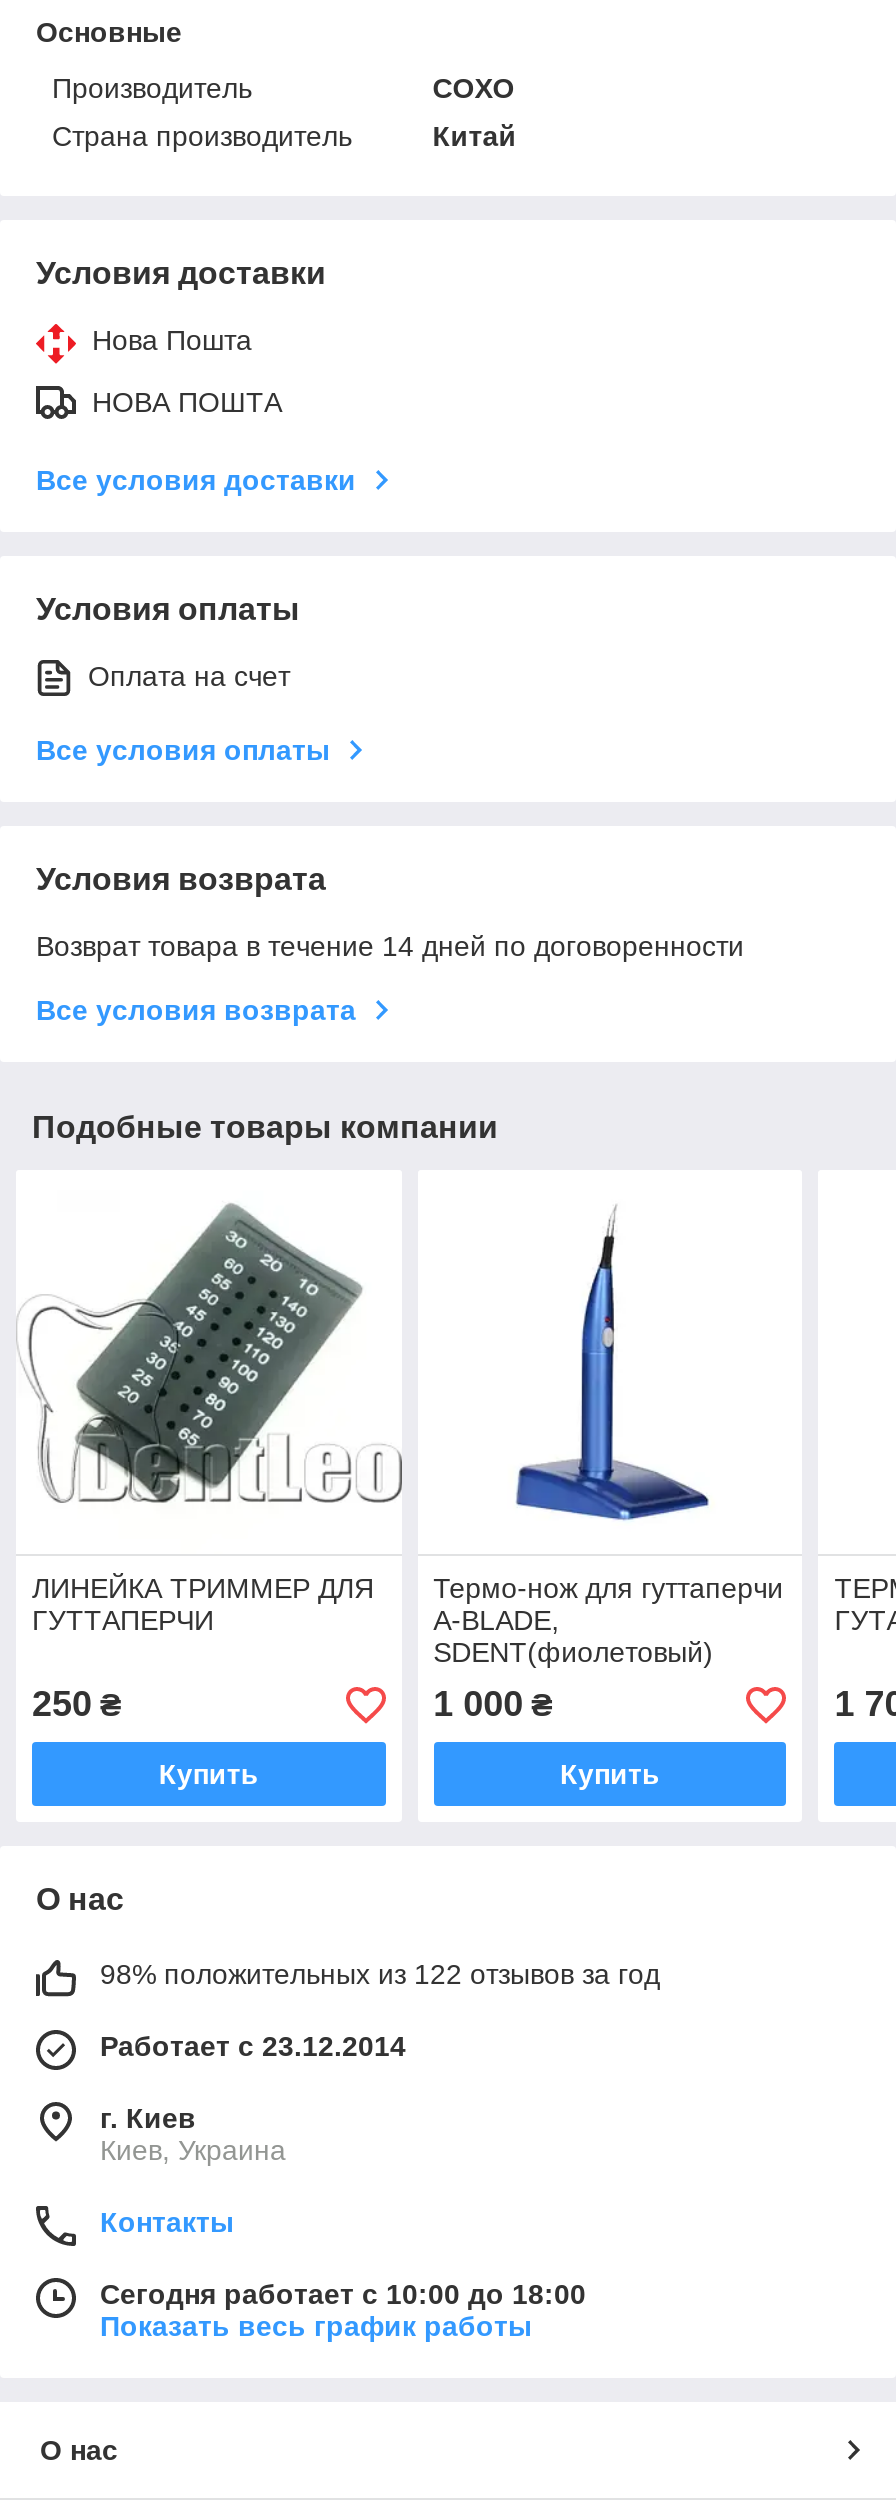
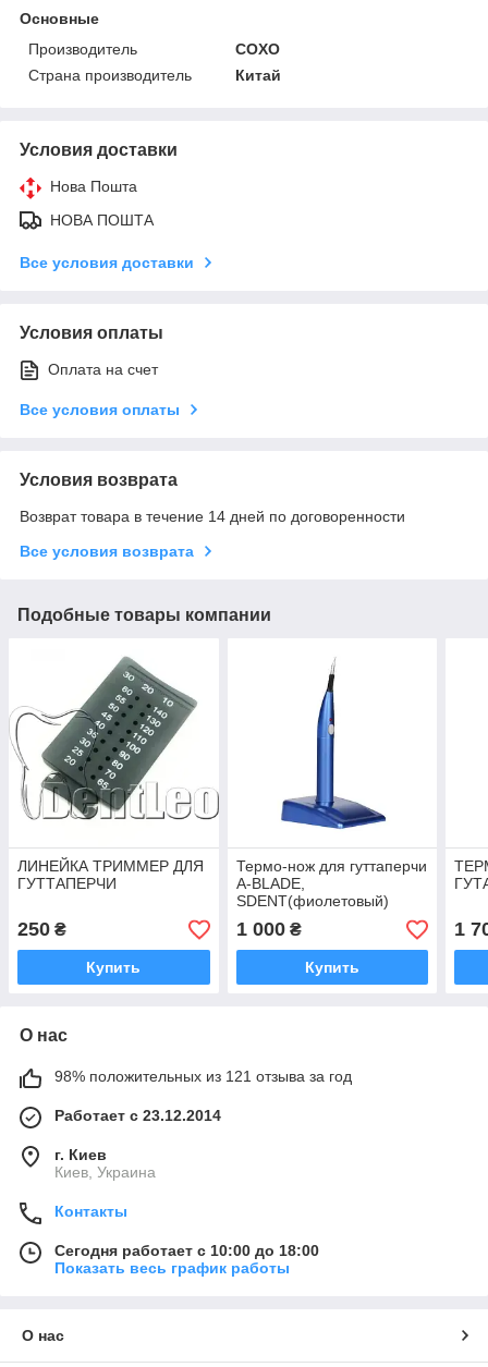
[100,1959,660,1991] 98% положительных из 122 отзывов за год -> [54,1068,352,1085] 98% положительных из 121 отзыва за год

